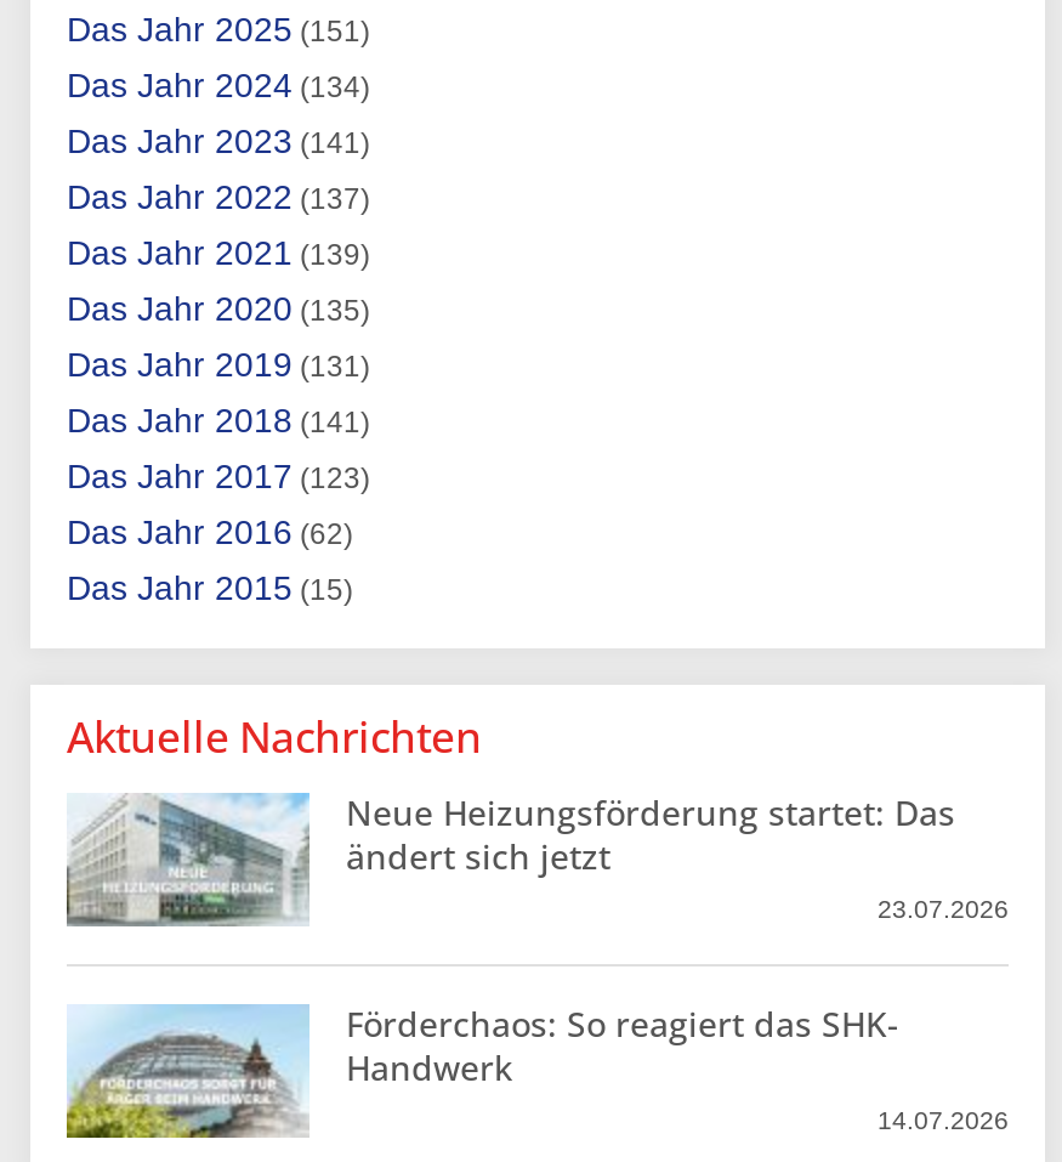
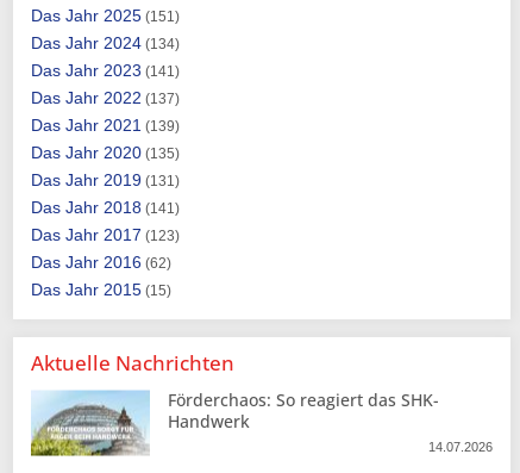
[64,790,1009,930] [image] | Neue Heizungsförderung startet: Das | ändert sich jetzt | 23.07.2026 -> none

